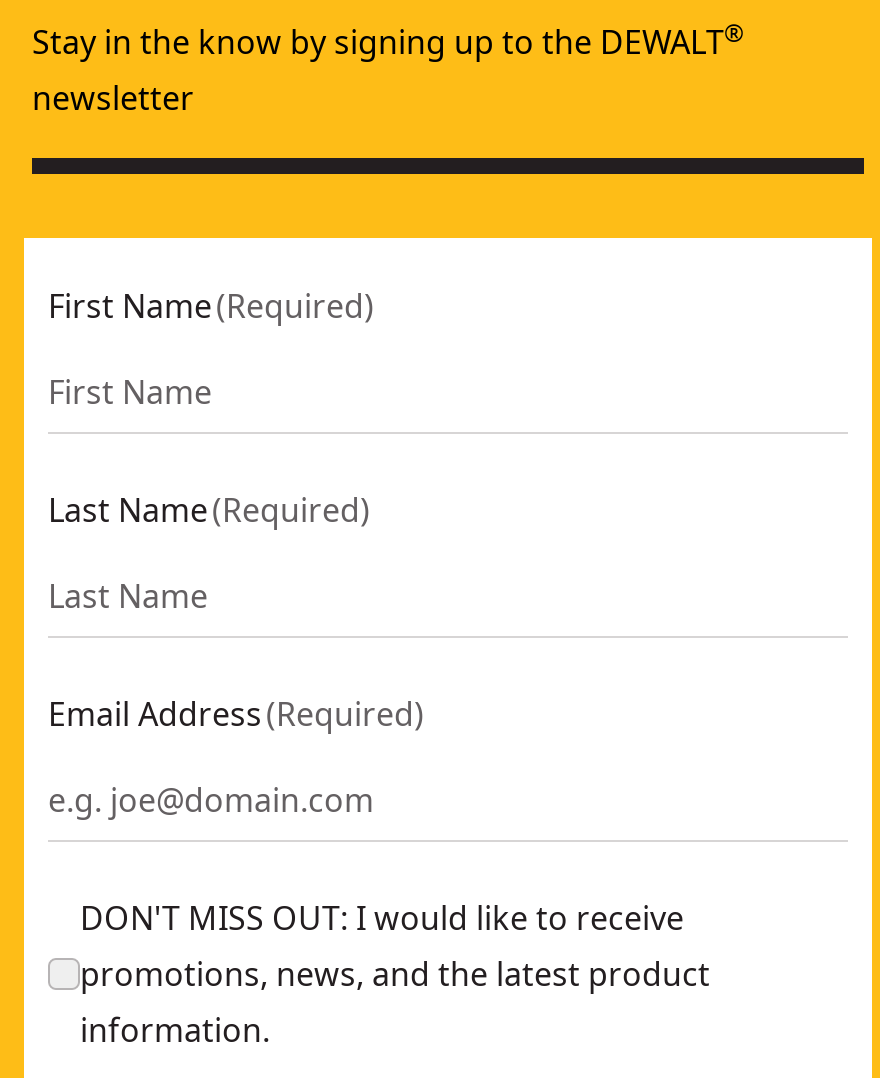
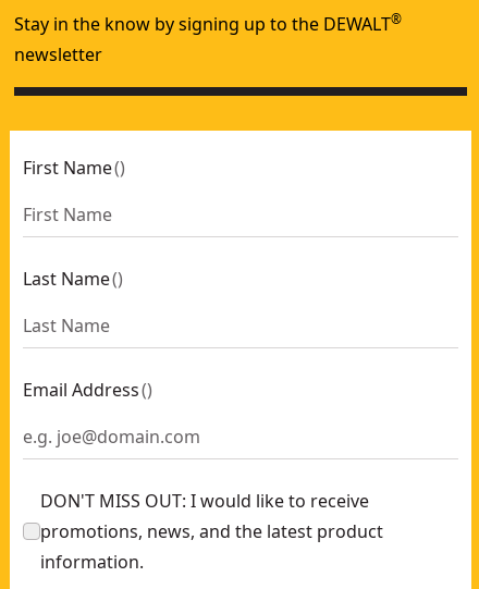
[48,284,374,328] First Name (Required) -> [23,156,125,180] First Name ()
[48,488,370,532] Last Name (Required) -> [23,267,123,291] Last Name ()
[48,692,424,736] Email Address (Required) -> [23,378,152,402] Email Address ()

